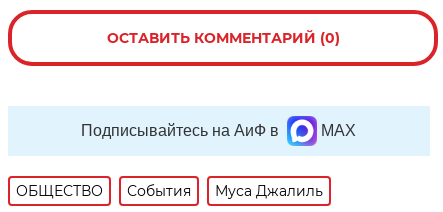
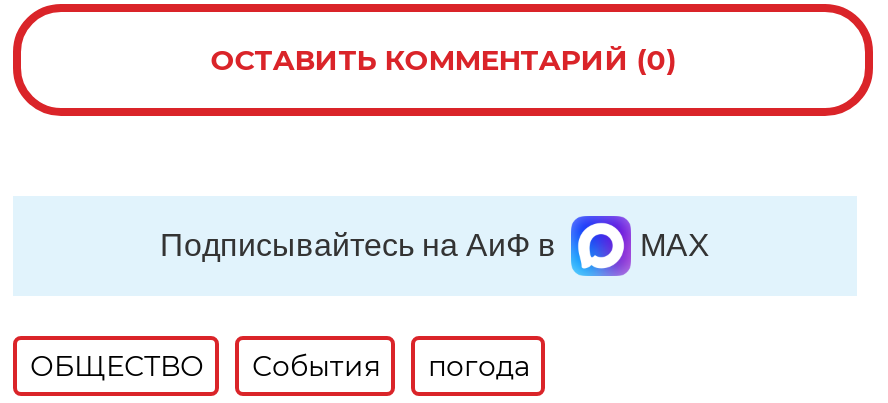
[215,182,323,200] Муса Джалиль -> [428,348,530,384] погода

